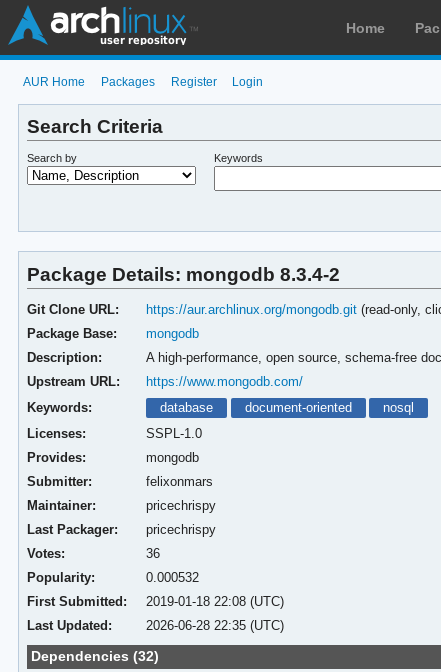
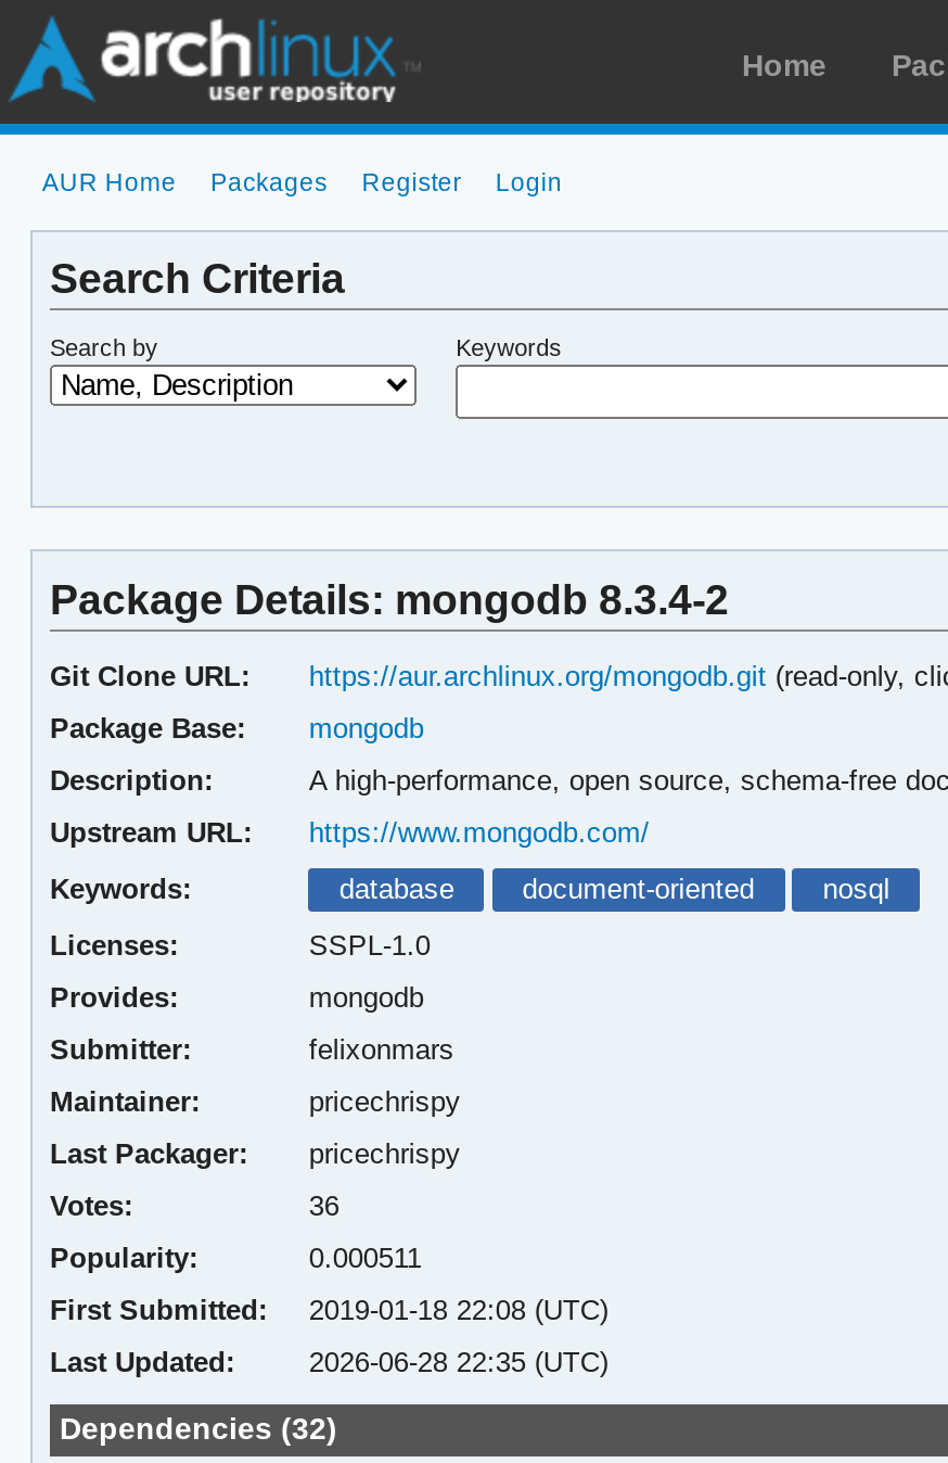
[146,570,199,585] 0.000532 -> [309,1242,422,1275] 0.000511

